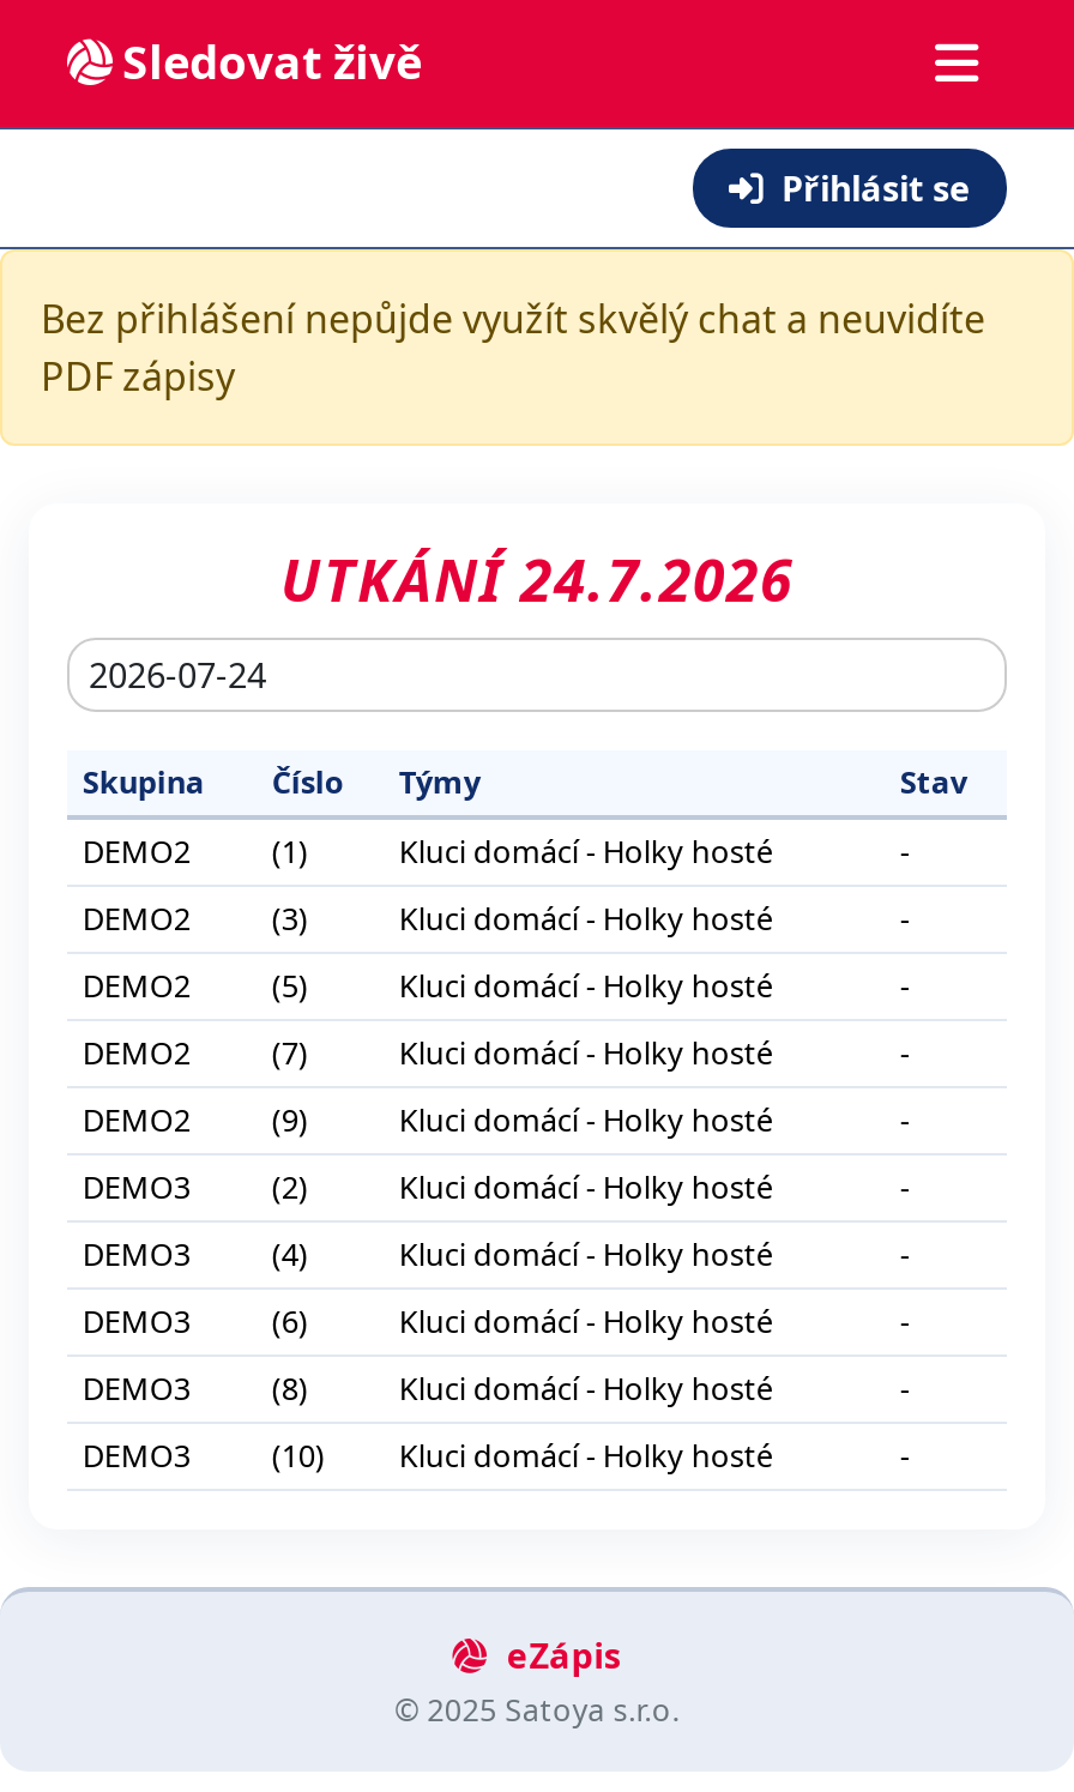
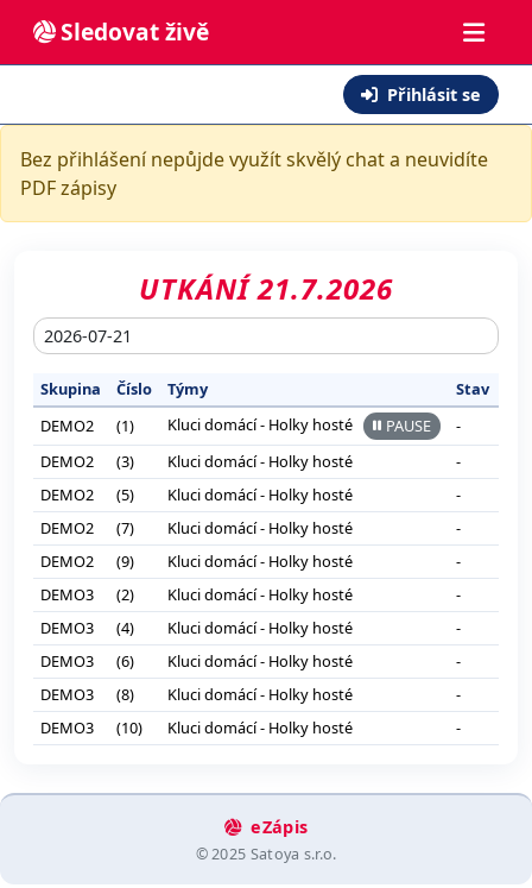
[280,539,794,619] UTKÁNÍ 24.7.2026 -> [139,269,393,308] UTKÁNÍ 21.7.2026
none -> [386,415,432,436] PAUSE

